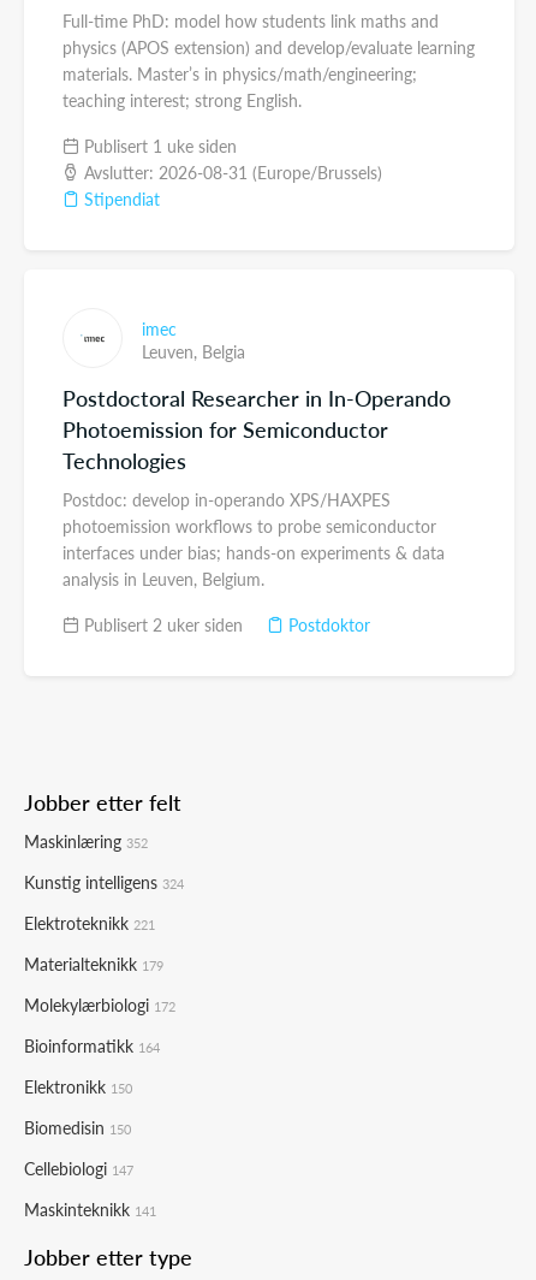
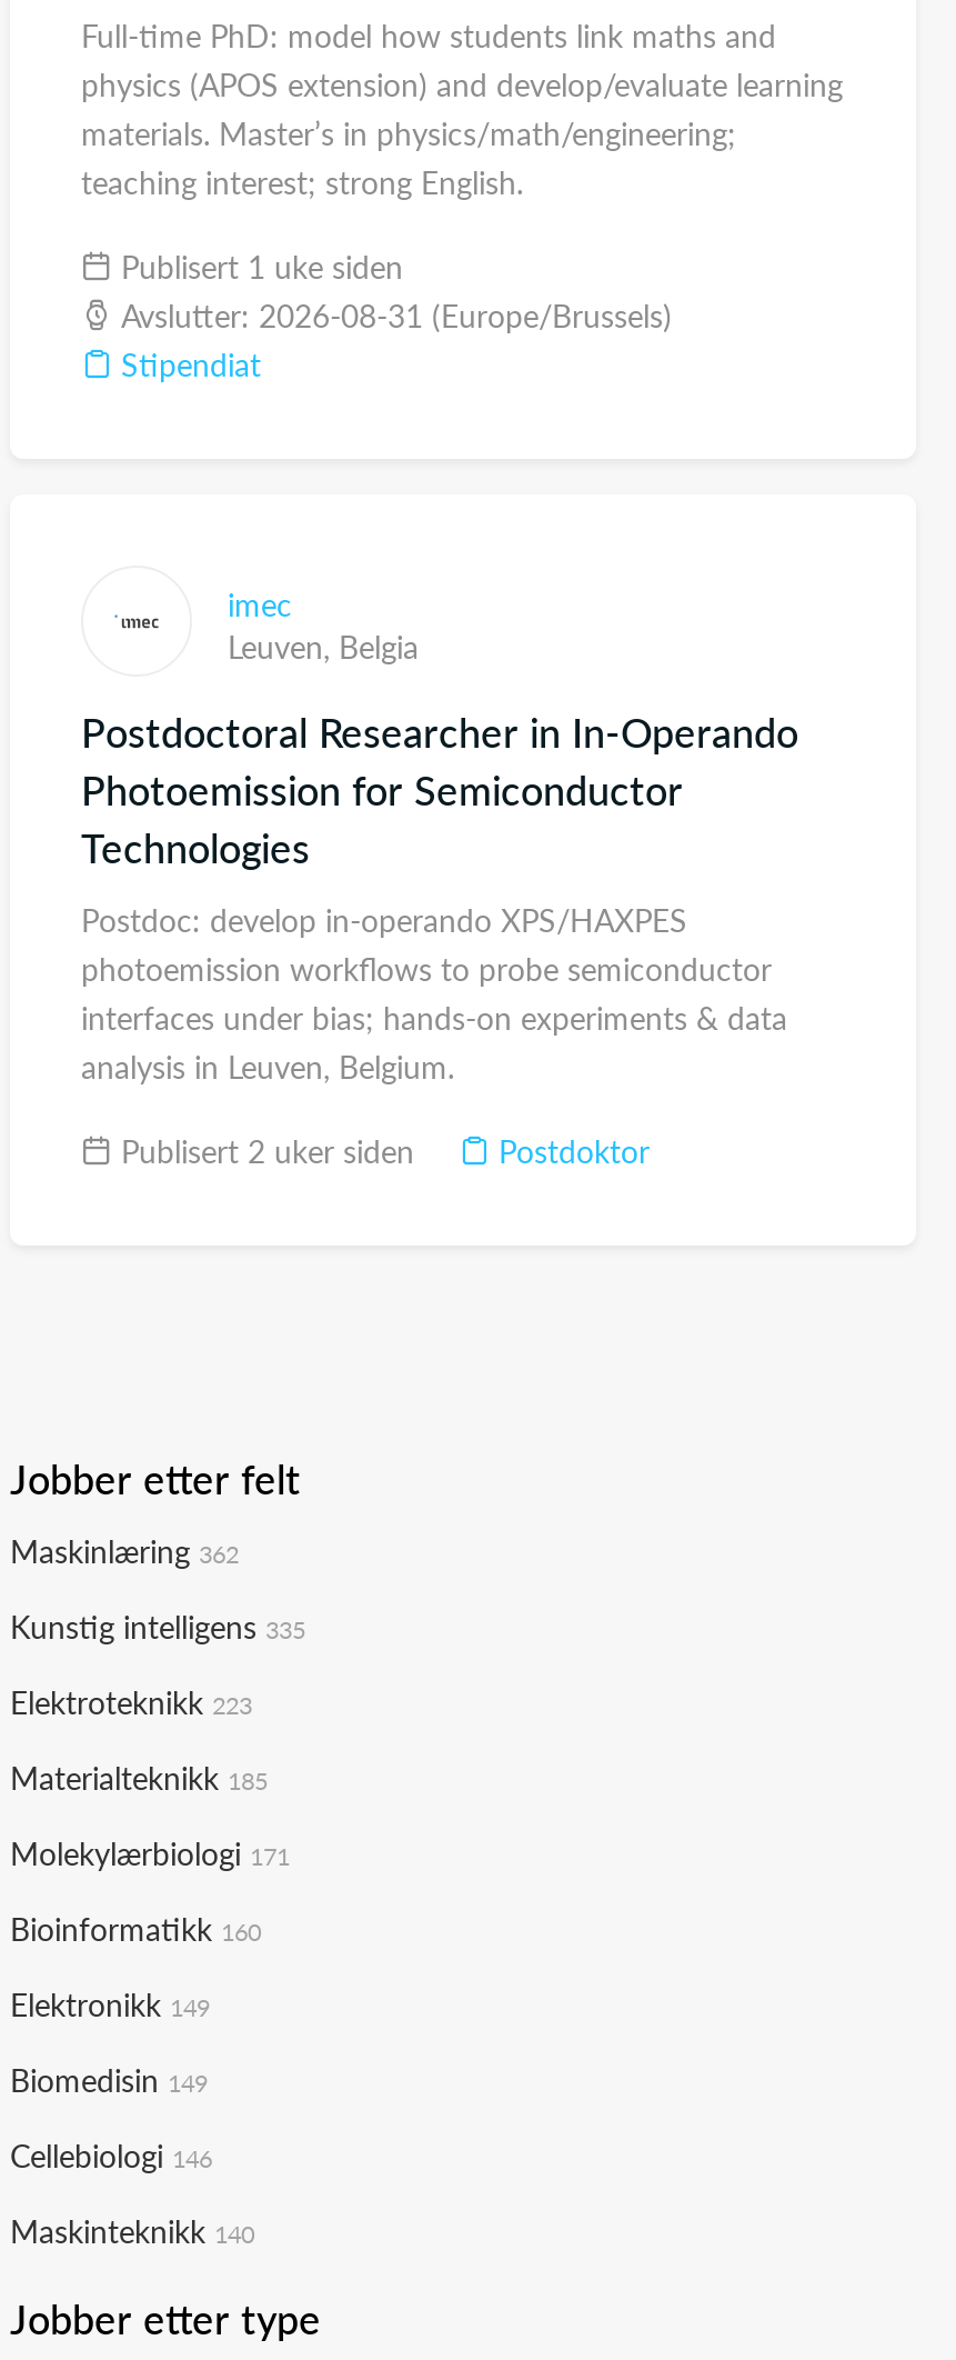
[24,829,148,853] Maskinlæring 352 -> [10,1528,239,1572] Maskinlæring 362
[24,870,184,894] Kunstig intelligens 324 -> [10,1603,305,1648] Kunstig intelligens 335
[24,911,155,935] Elektroteknikk 221 -> [10,1679,252,1723] Elektroteknikk 223
[24,952,163,976] Materialteknikk 179 -> [10,1754,268,1799] Materialteknikk 185
[24,992,175,1017] Molekylærbiologi 172 -> [10,1830,290,1874] Molekylærbiologi 171
[24,1033,160,1057] Bioinformatikk 164 -> [10,1906,261,1950] Bioinformatikk 160
[24,1074,132,1098] Elektronikk 150 -> [10,1981,210,2026] Elektronikk 149
[24,1115,131,1139] Biomedisin 150 -> [10,2057,208,2101] Biomedisin 149
[24,1156,133,1180] Cellebiologi 147 -> [10,2132,212,2177] Cellebiologi 146
[24,1197,156,1221] Maskinteknikk 141 -> [10,2208,254,2252] Maskinteknikk 140

